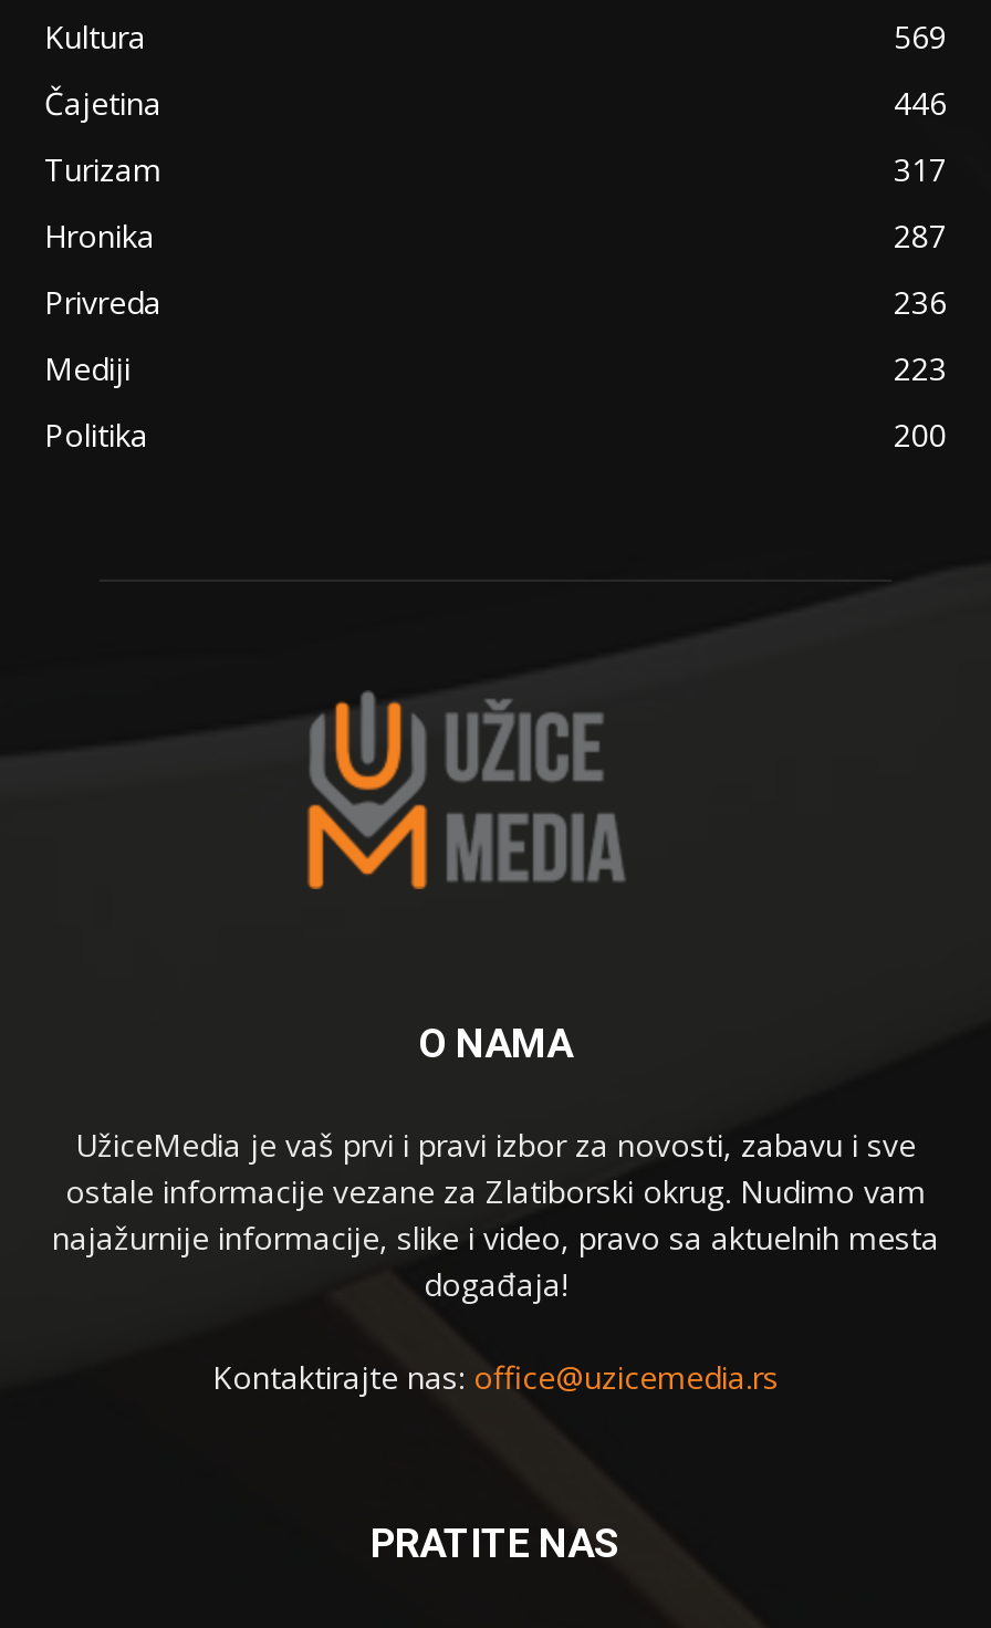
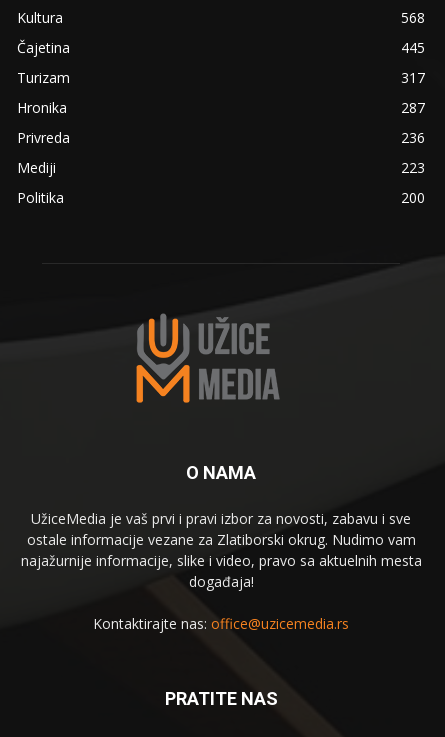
[894,15,947,57] 569 -> [401,8,425,27] 568
[894,81,947,123] 446 -> [401,38,425,57] 445

